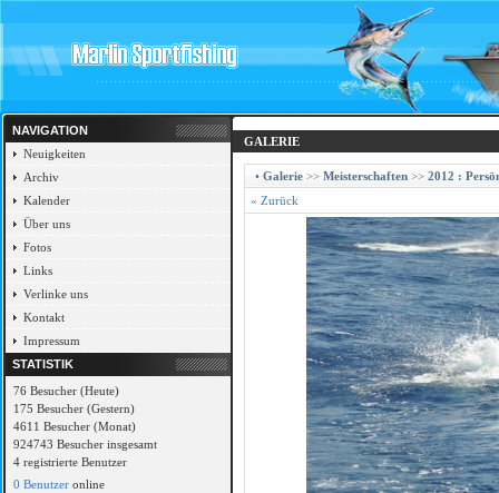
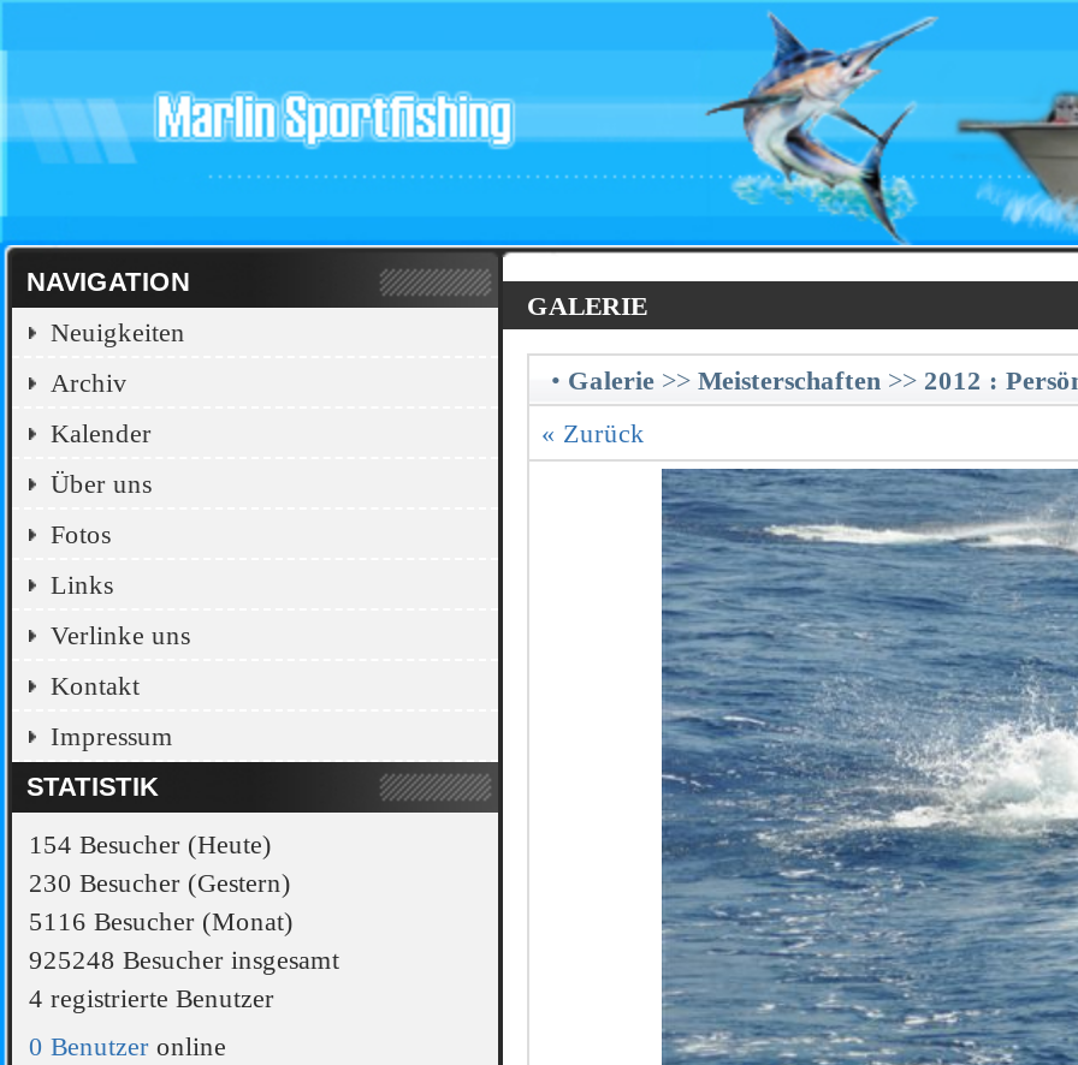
[13,384,119,397] 76 Besucher (Heute) -> [29,829,272,858] 154 Besucher (Heute)
[13,402,135,415] 175 Besucher (Gestern) -> [29,868,291,897] 230 Besucher (Gestern)
[13,420,136,433] 4611 Besucher (Monat) -> [29,906,294,935] 5116 Besucher (Monat)
[13,437,157,451] 924743 Besucher insgesamt -> [29,945,339,974] 925248 Besucher insgesamt

